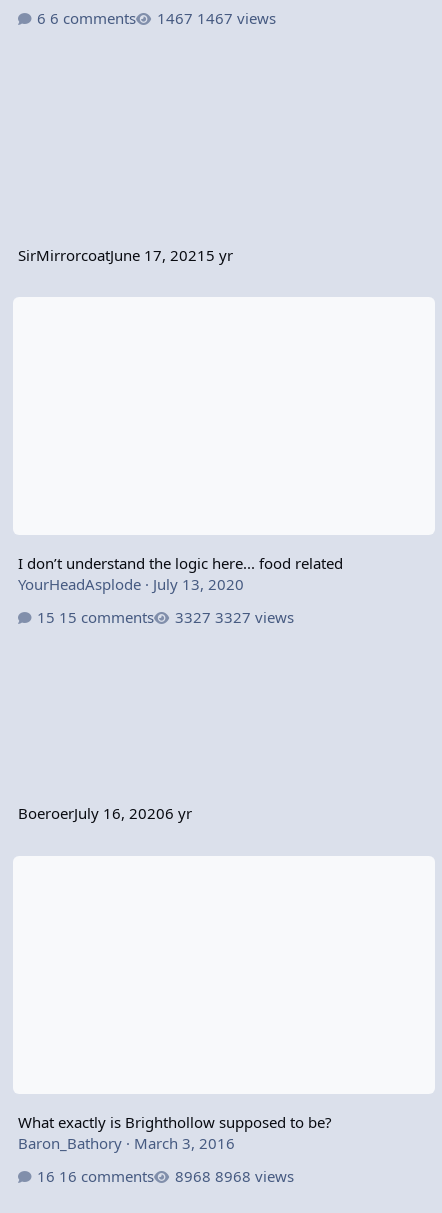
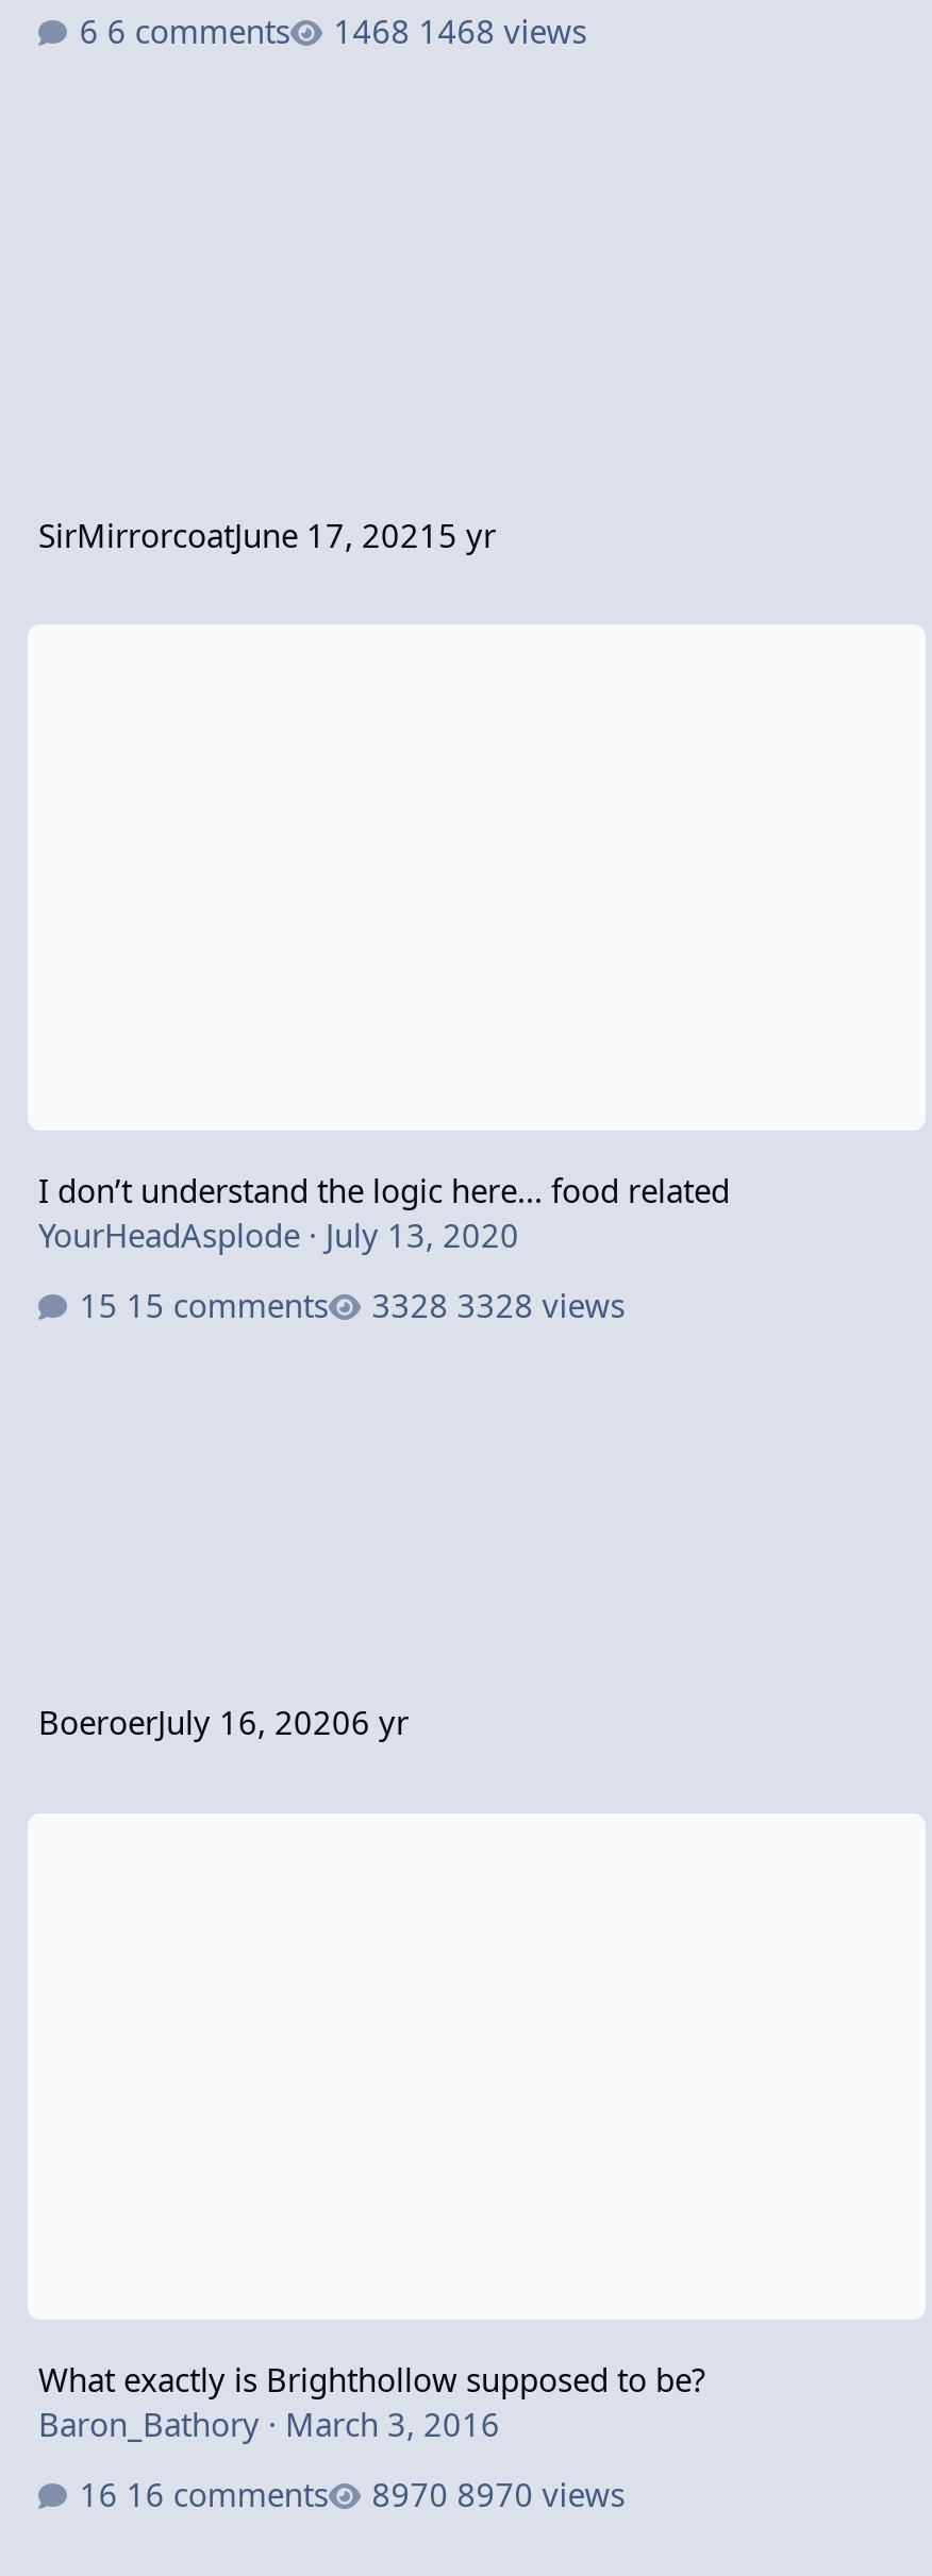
[197,8,276,28] 1467 views -> [419,9,587,52] 1468 views
[215,607,294,627] 3327 views -> [457,1285,625,1327] 3328 views
[215,1166,294,1186] 8968 views -> [457,2473,625,2516] 8970 views

